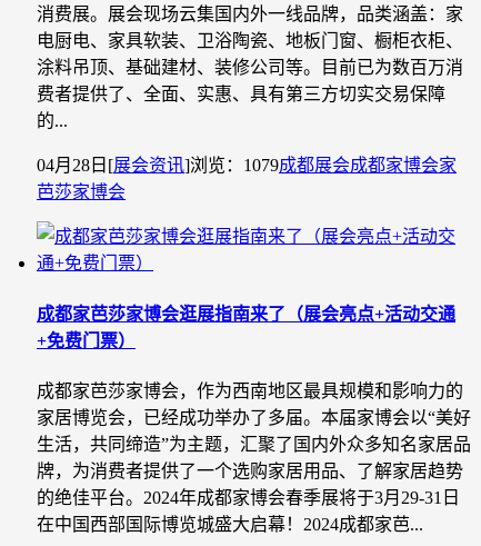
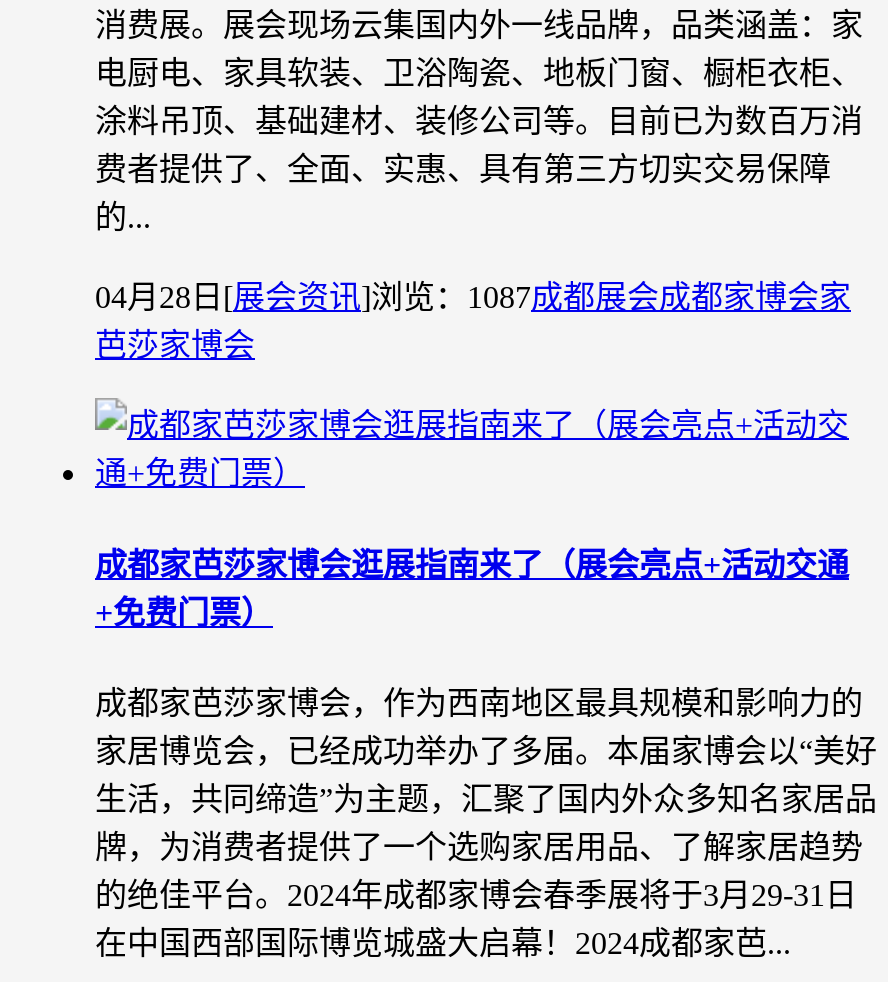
[37,156,457,175] 04月28日[展会资讯]浏览：1079成都展会成都家博会家 -> [95,281,851,315] 04月28日[展会资讯]浏览：1087成都展会成都家博会家

